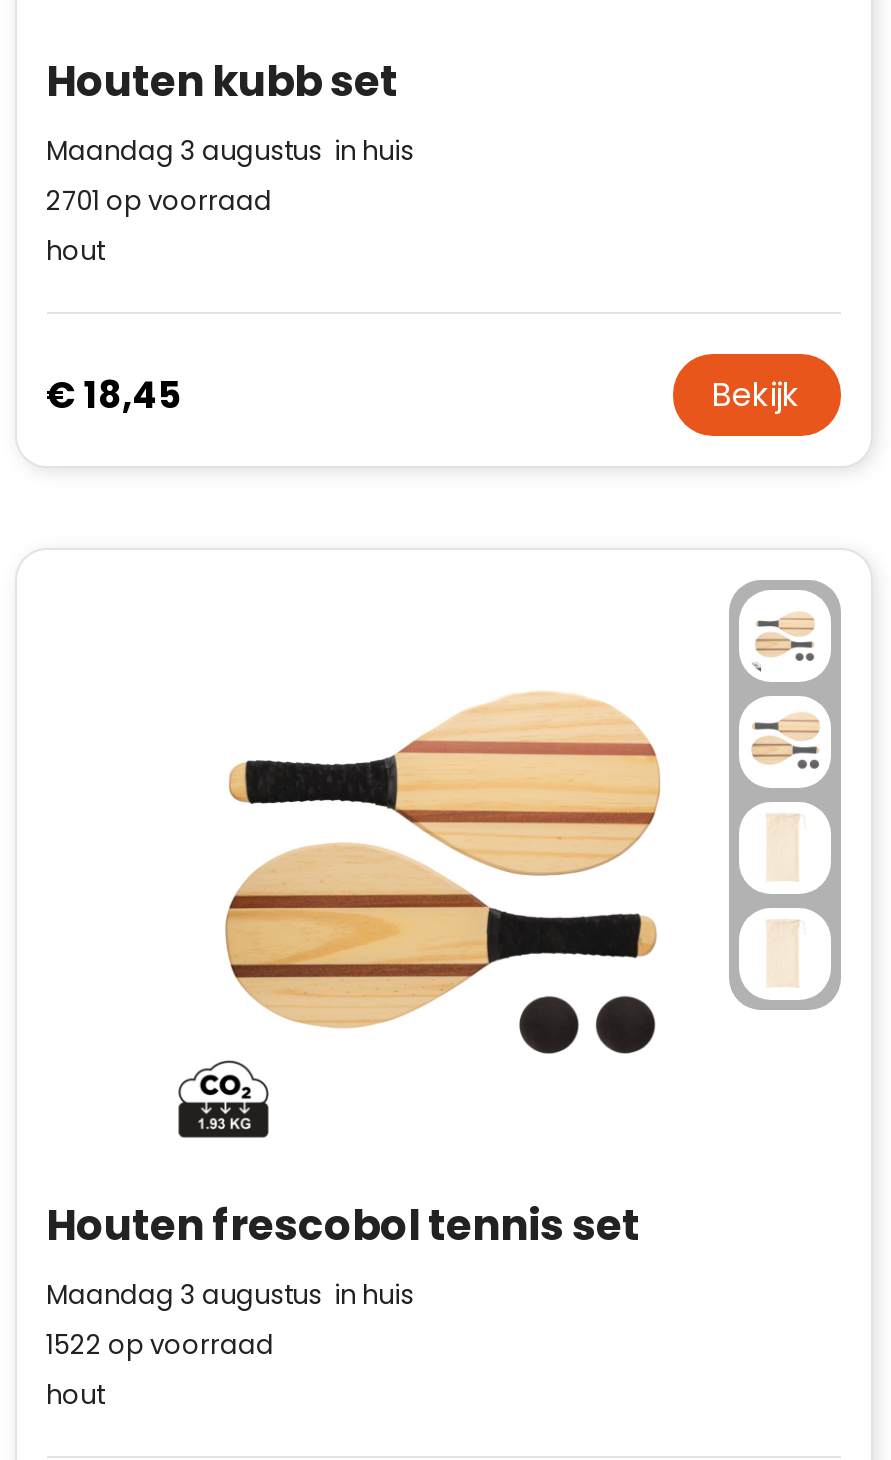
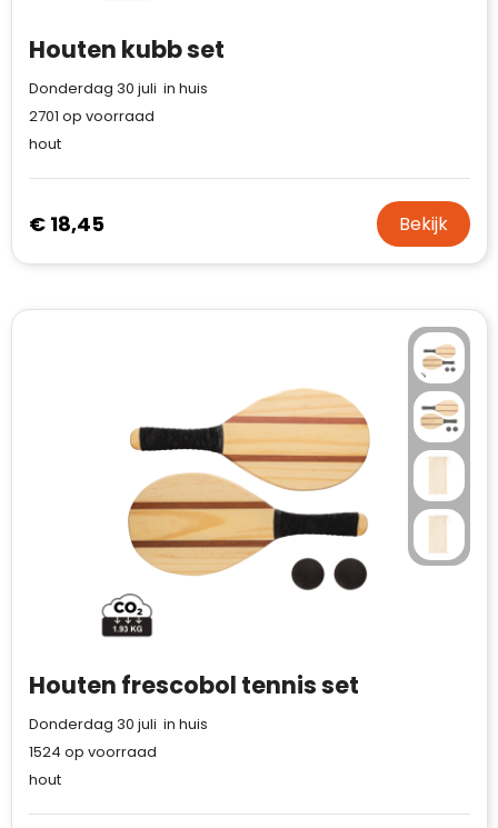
[46,132,414,170] Maandag 3 augustus in huis -> [28,78,207,99] Donderdag 30 juli in huis
[46,1276,414,1314] Maandag 3 augustus in huis -> [28,714,207,735] Donderdag 30 juli in huis
[46,1326,274,1364] 1522 op voorraad -> [28,741,156,762] 1524 op voorraad

